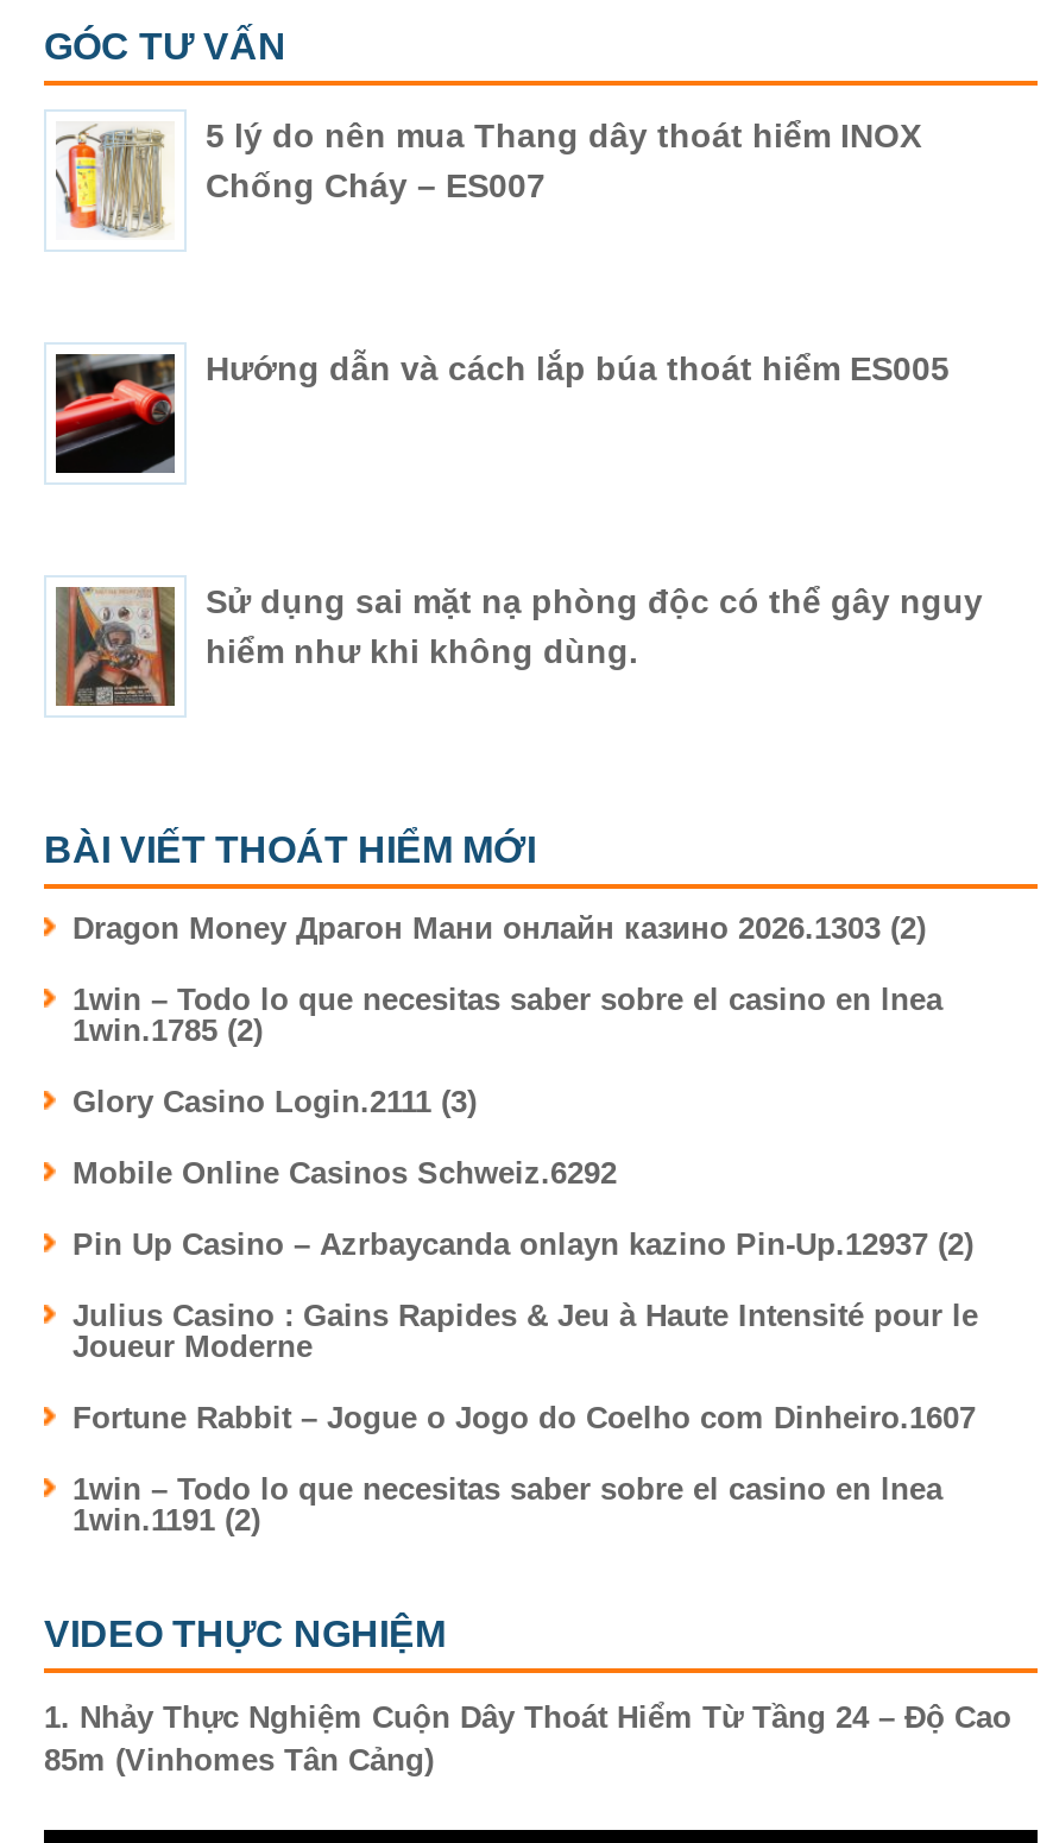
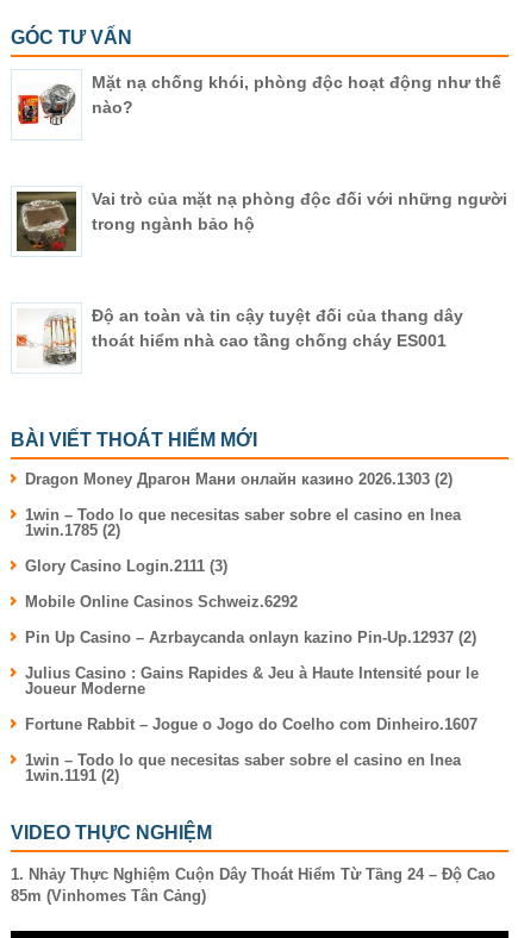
[56,117,921,238] [image] | 5 lý do nên mua Thang dây thoát hiểm INOX | Chống Cháy – ES007 -> [17,73,501,132] [image] | Mặt nạ chống khói, phòng độc hoạt động như thế | nào?
[53,350,950,473] [image] | Hướng dẫn và cách lắp búa thoát hiểm ES005 -> [15,189,507,251] [image] | Vai trò của mặt nạ phòng độc đối với những người | trong ngành bảo hộ
[53,582,983,708] [image] | Sử dụng sai mặt nạ phòng độc có thể gây nguy | hiểm như khi không dùng. -> [15,306,463,368] [image] | Độ an toàn và tin cậy tuyệt đối của thang dây | thoát hiểm nhà cao tầng chống cháy ES001

